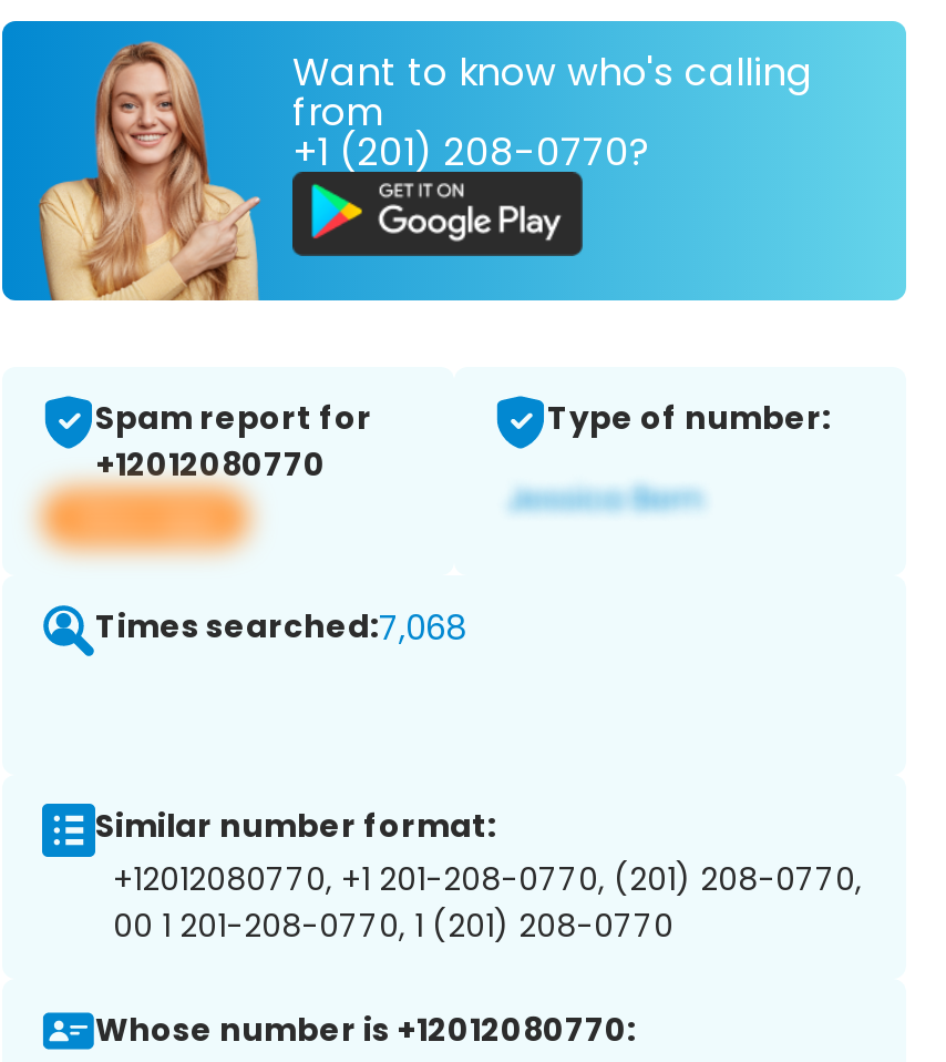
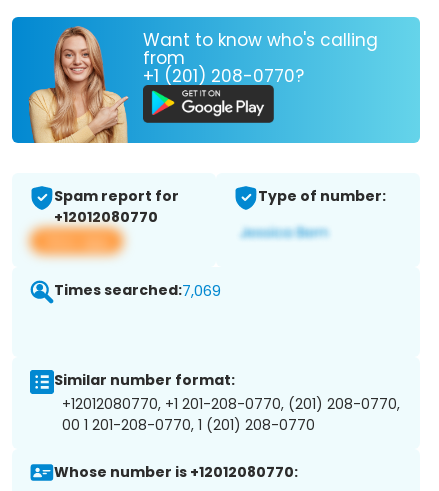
[95,604,465,651] Times searched:7,068 -> [54,280,221,301] Times searched:7,069

